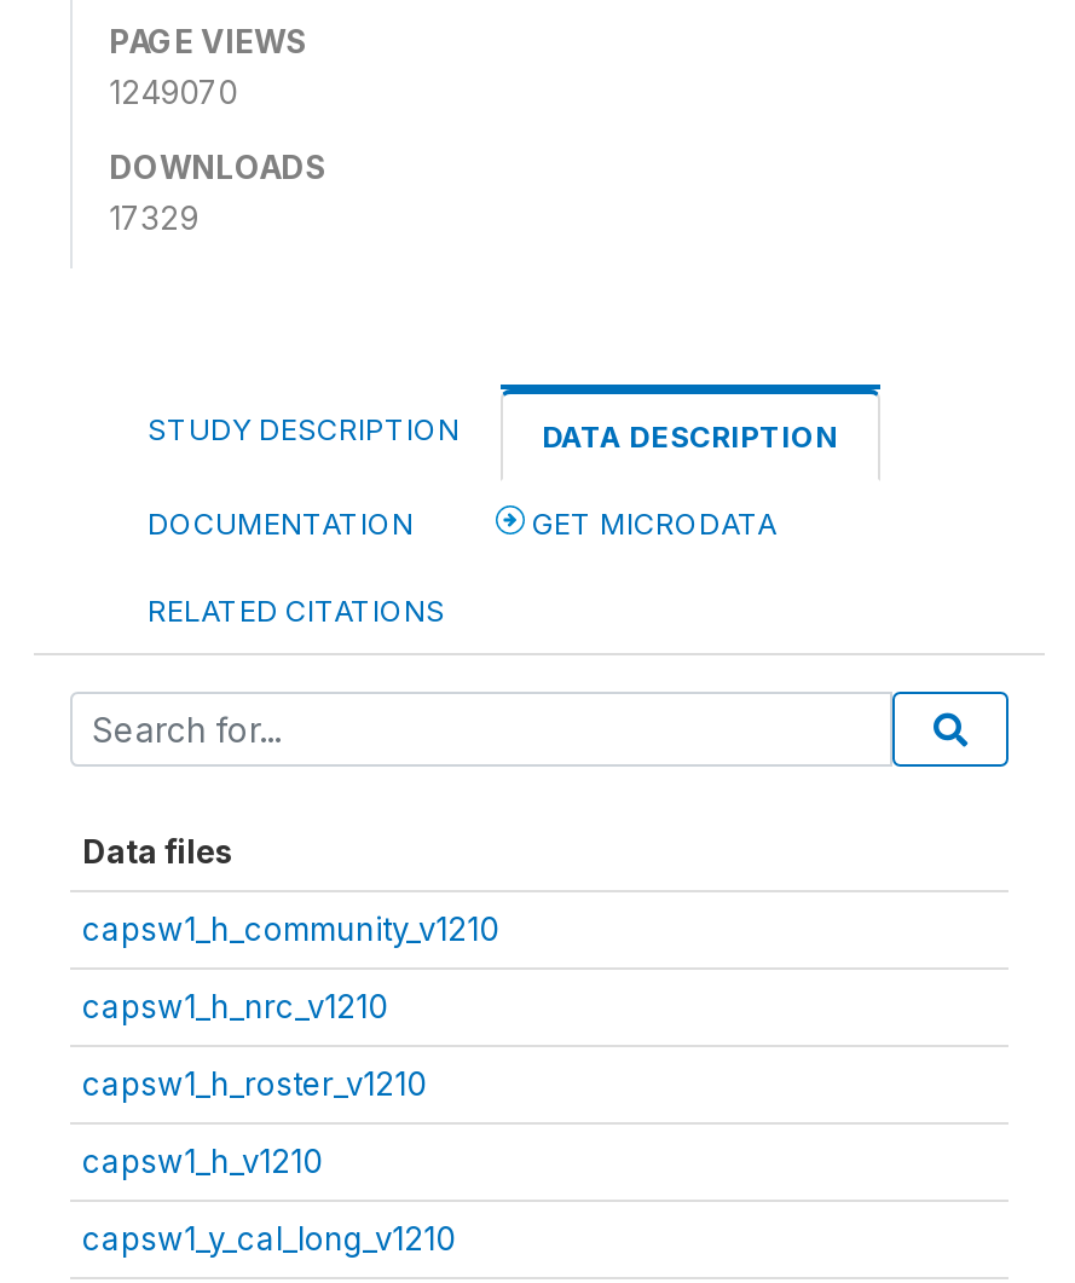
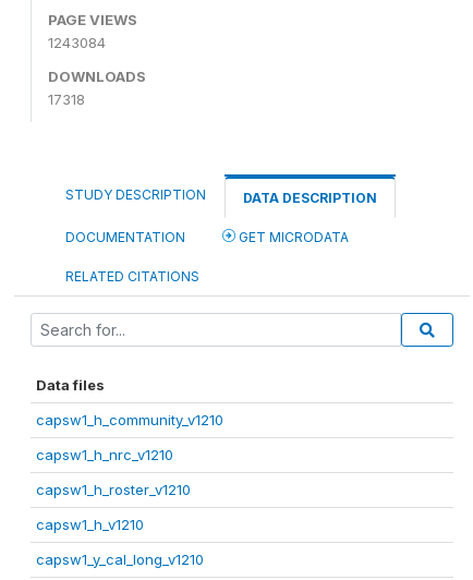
[109,73,237,111] 1249070 -> [48,34,106,51] 1243084
[109,198,198,237] 17329 -> [48,90,85,108] 17318

